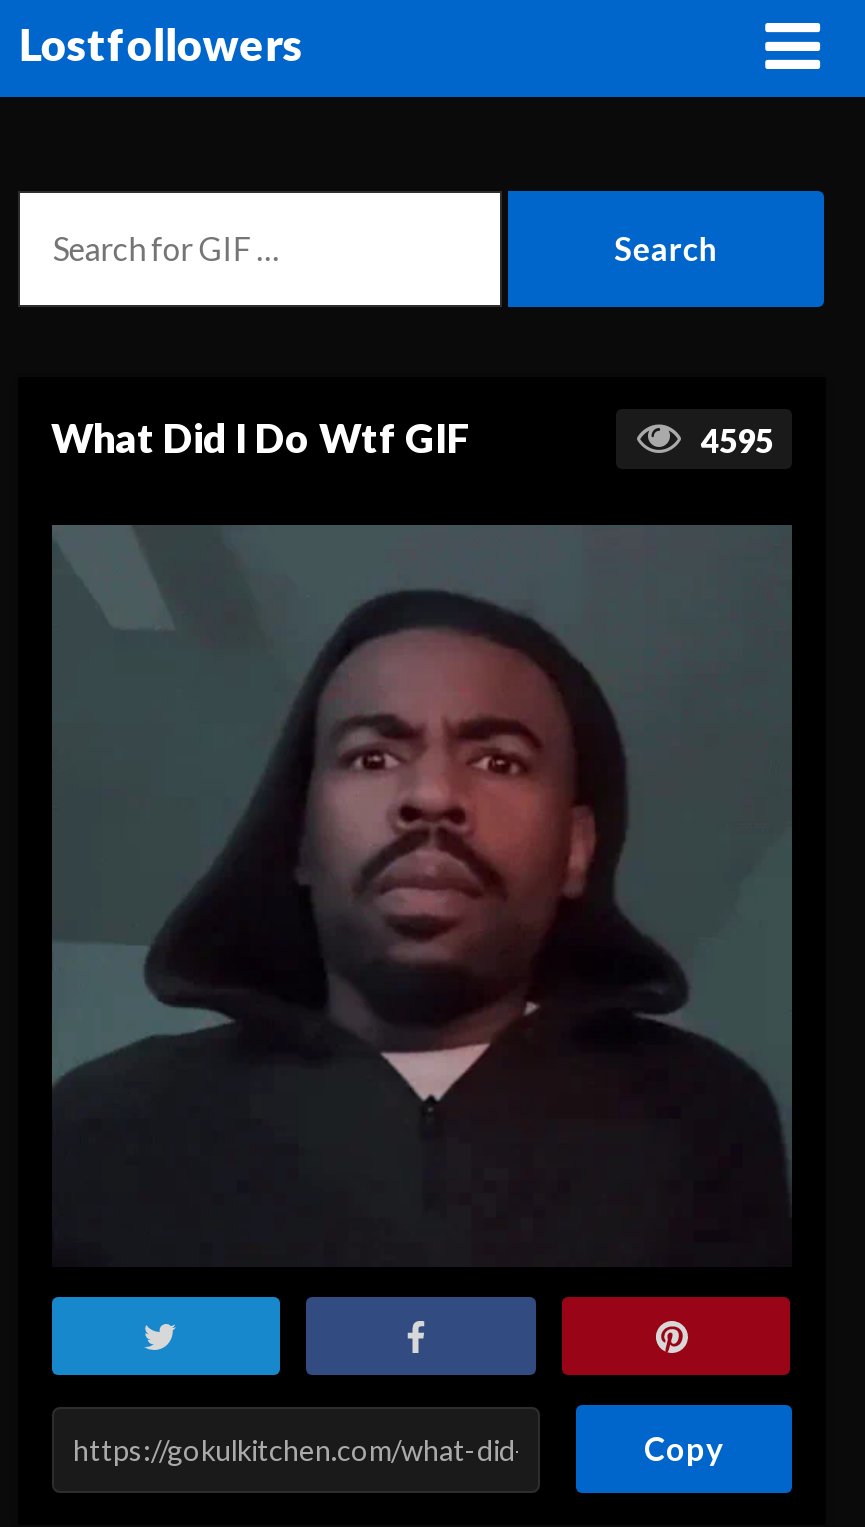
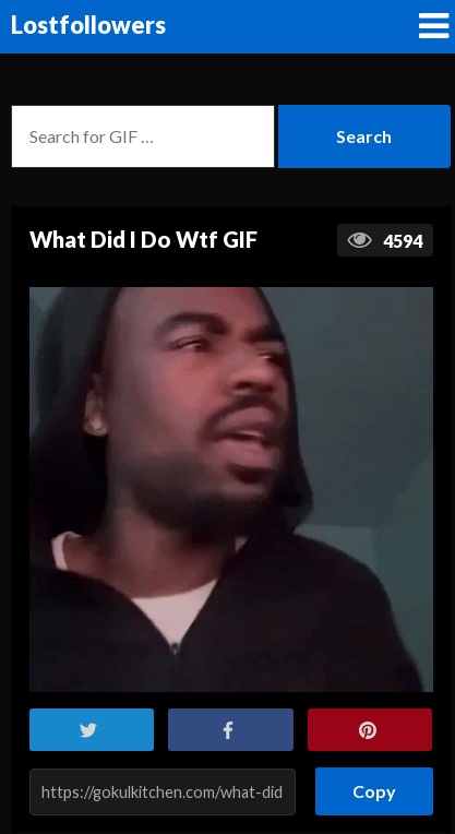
[701,421,773,459] 4595 -> [384,230,423,251] 4594
[52,525,790,1265] [image] -> [31,287,433,692] [image]

